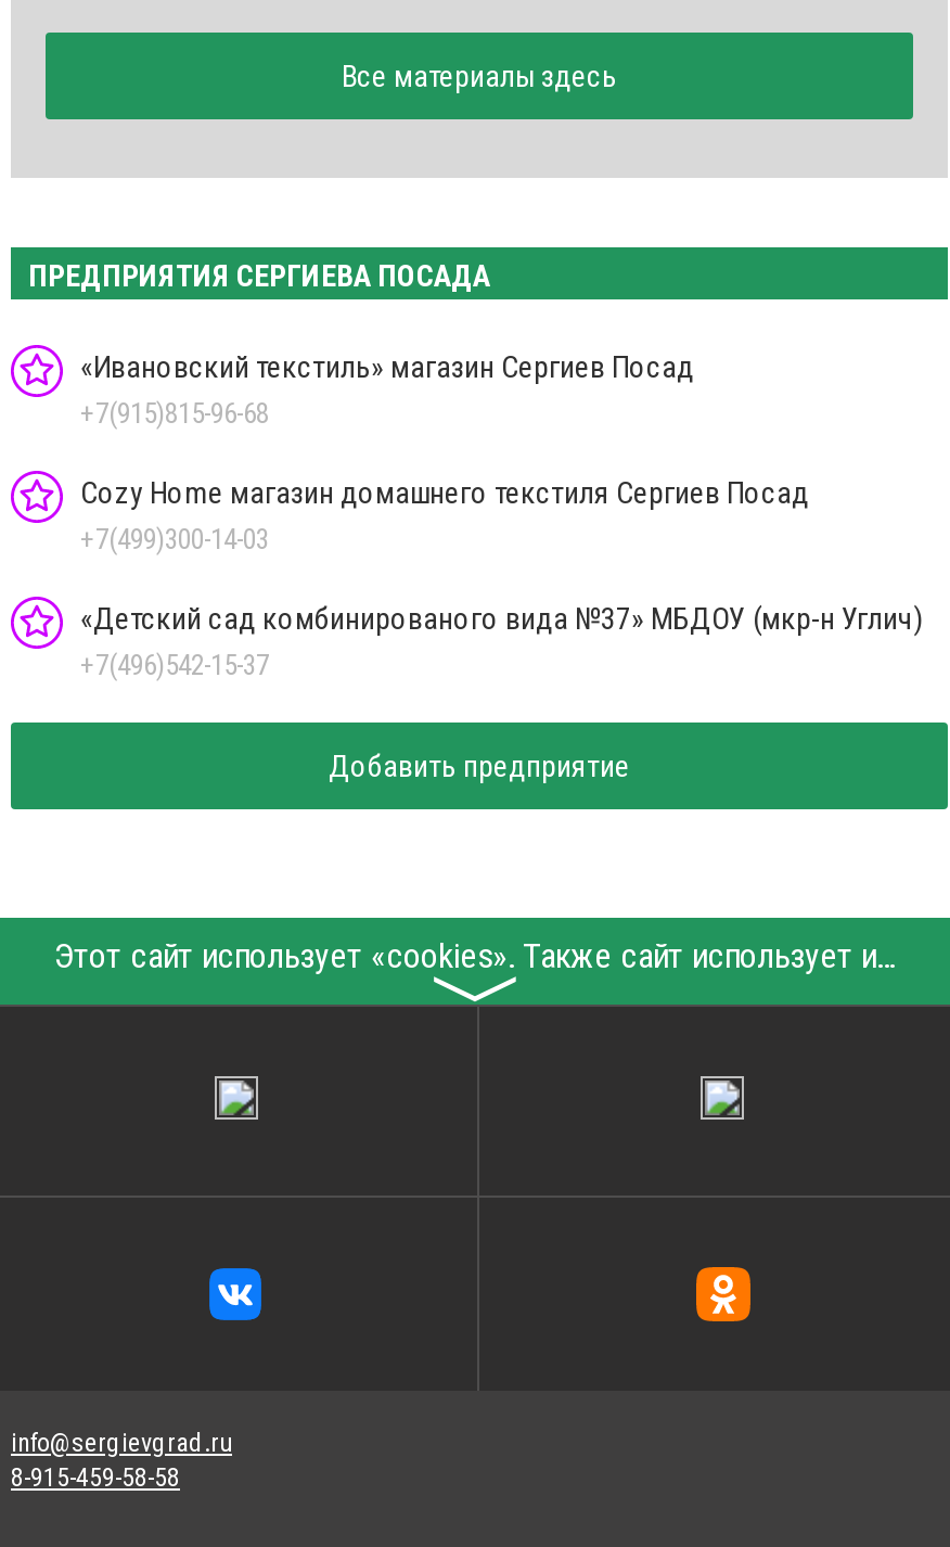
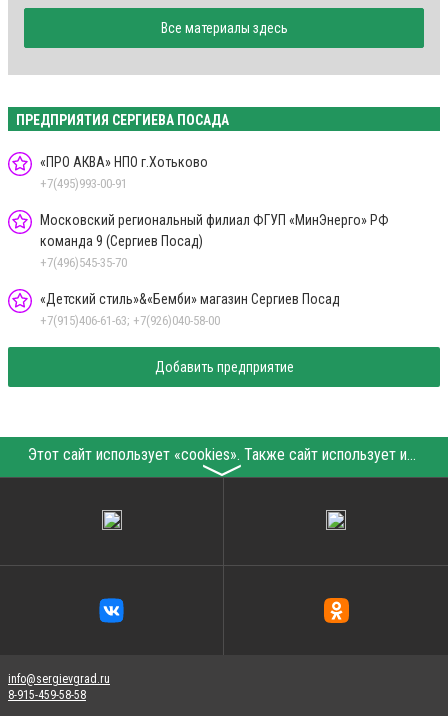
[80,350,694,430] «Ивановский текстиль» магазин Сергиев Посад | +7(915)815-96-68 -> [40,154,208,191] «ПРО АКВА» НПО г.Хотьково | +7(495)993-00-91
[80,475,809,556] Cozy Home магазин домашнего текстиля Сергиев Посад | +7(499)300-14-03 -> [40,212,389,270] Московский региональный филиал ФГУП «МинЭнерго» РФ | команда 9 (Сергиев Посад) | +7(496)545-35-70
[80,601,922,682] «Детский сад комбинированого вида №37» МБДОУ (мкр-н Углич) | +7(496)542-15-37 -> [40,291,340,328] «Детский стиль»&«Бемби» магазин Сергиев Посад | +7(915)406-61-63; +7(926)040-58-00

